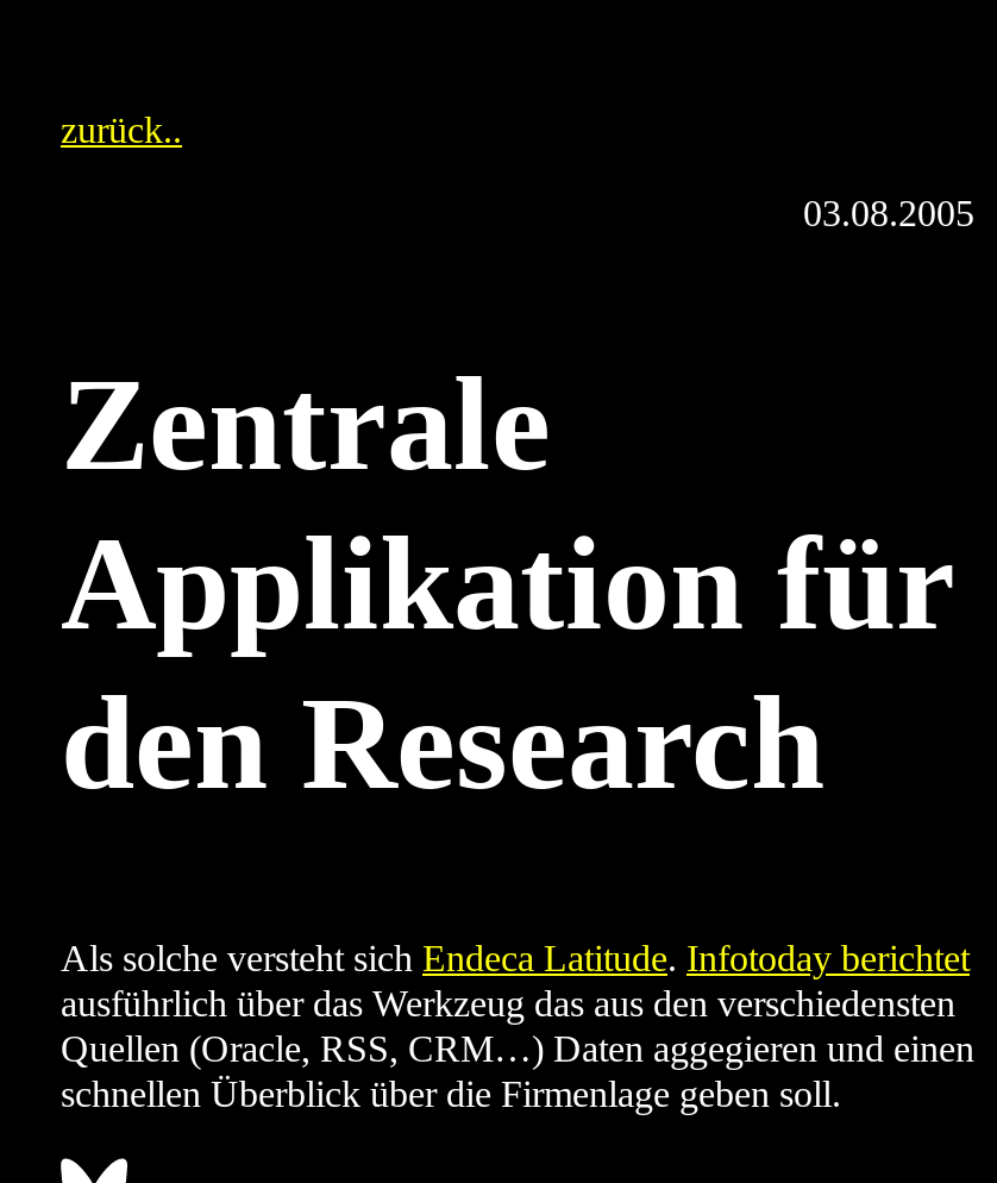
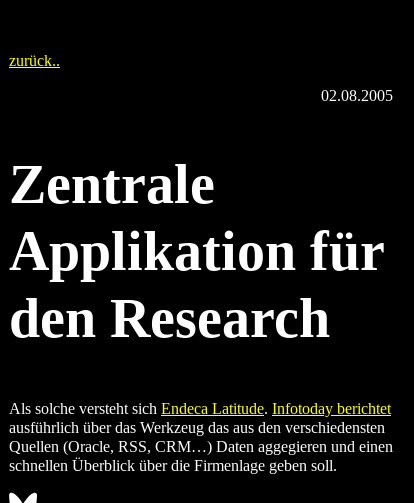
[803,193,974,233] 03.08.2005 -> [321,87,393,104] 02.08.2005

